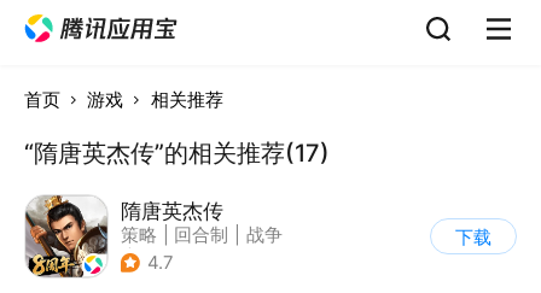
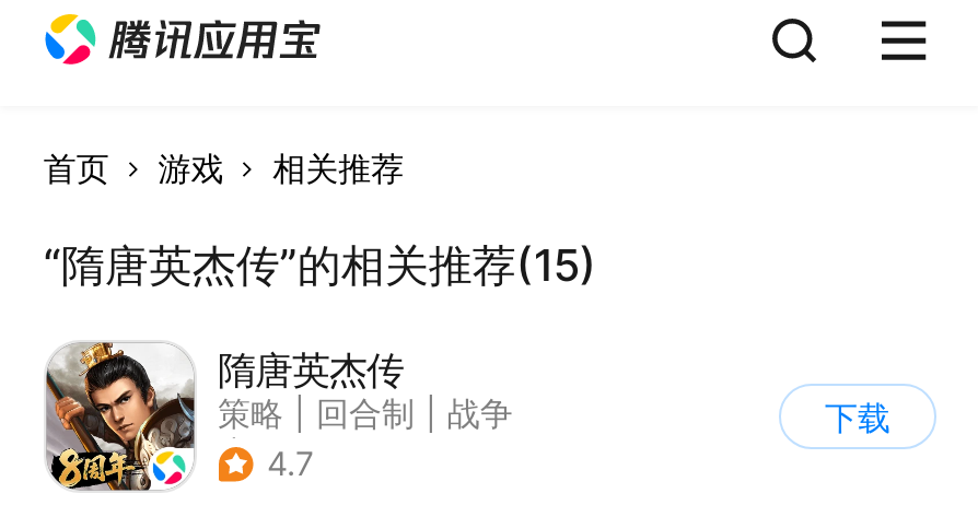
[24,138,330,167] “隋唐英杰传”的相关推荐(17) -> [44,238,597,291] “隋唐英杰传”的相关推荐(15)

